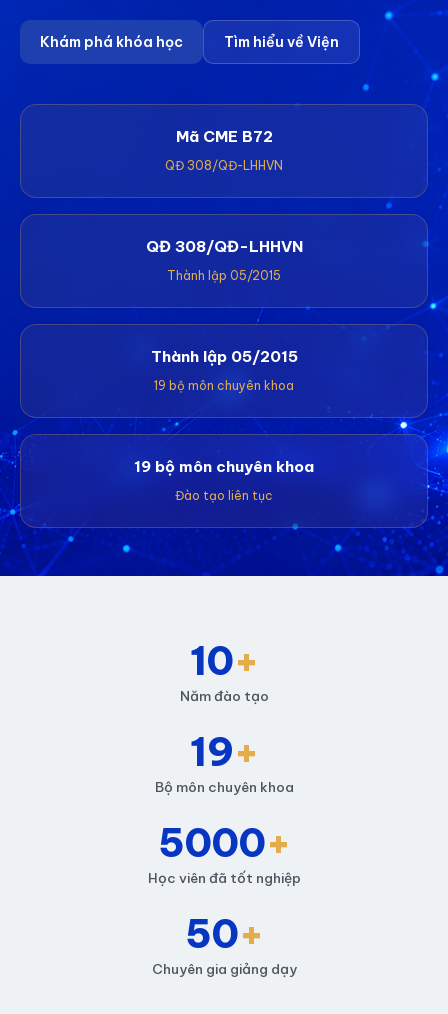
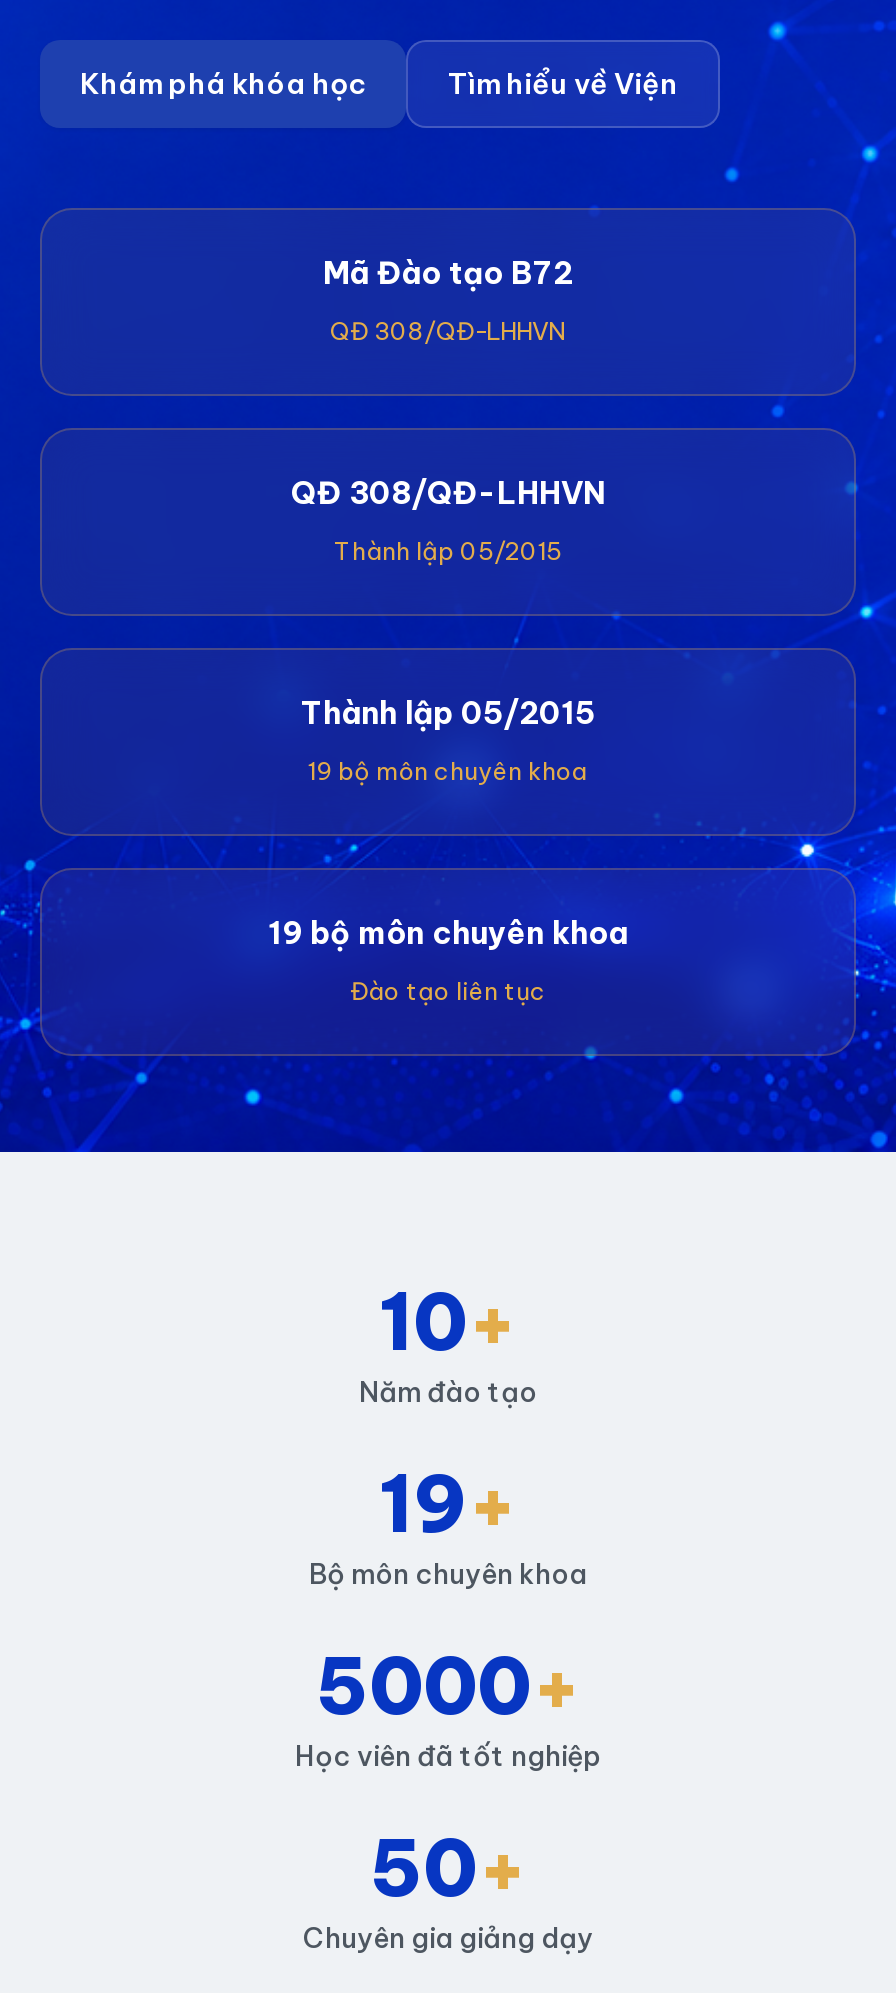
[175,127,272,146] Mã CME B72 -> [323,254,573,292] Mã Đào tạo B72

